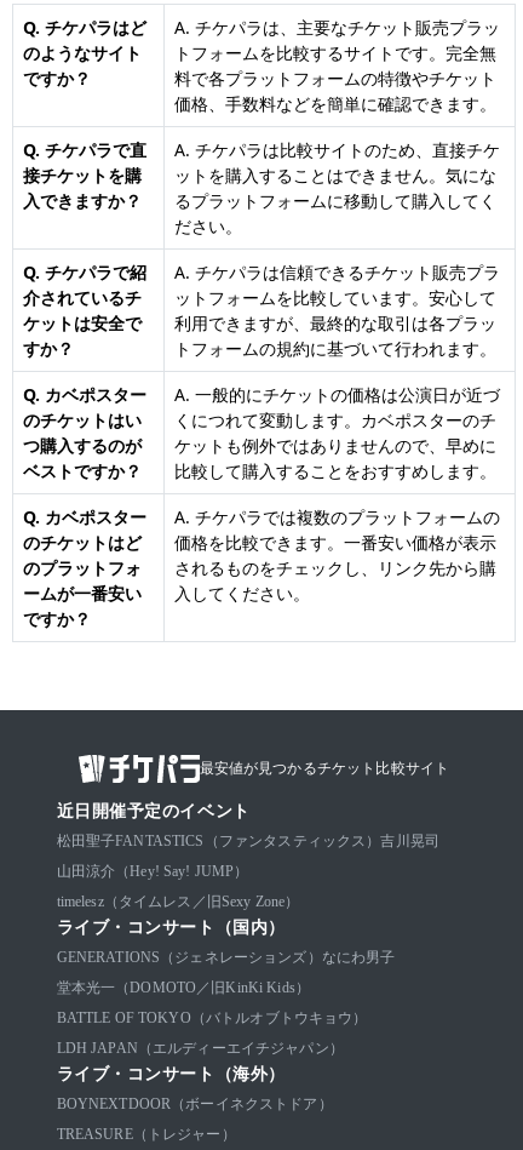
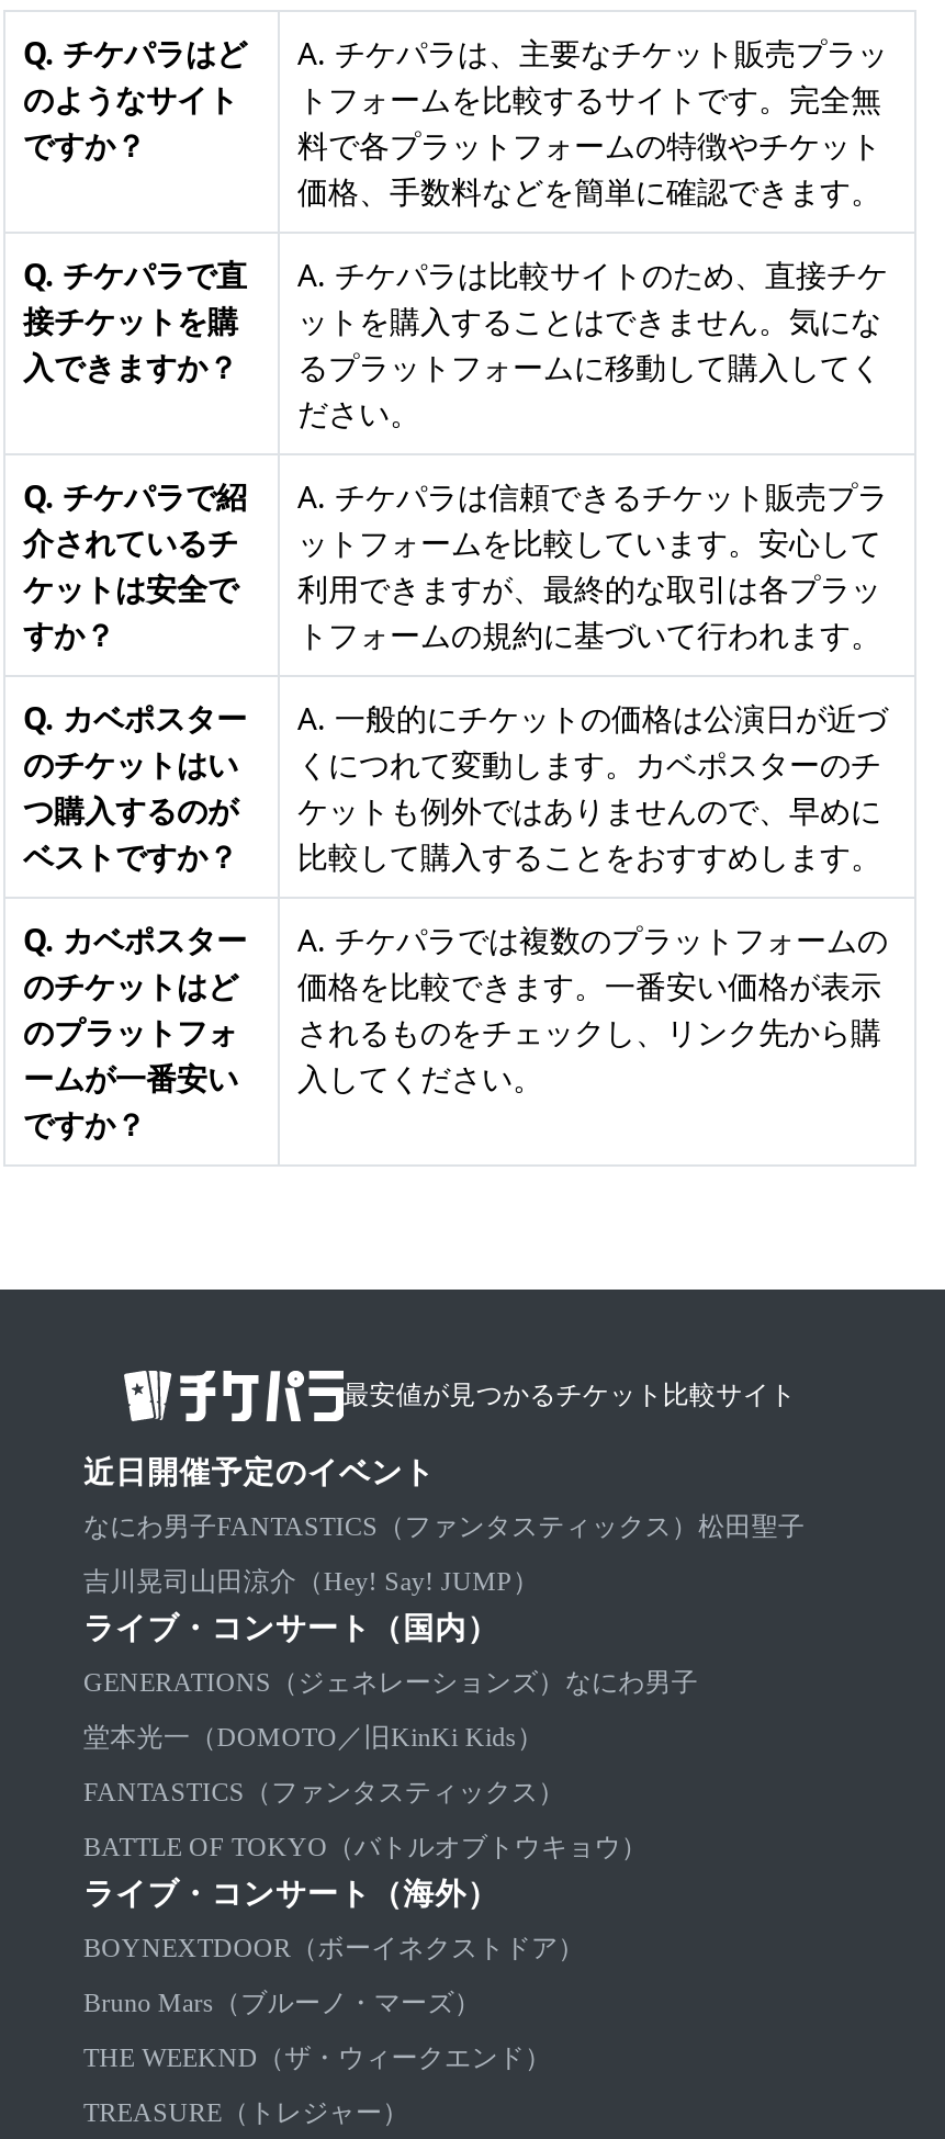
[56,833,439,910] 松田聖子FANTASTICS（ファンタスティックス）吉川晃司 | 山田涼介（Hey! Say! JUMP） | timelesz（タイムレス／旧Sexy Zone） -> [83,1512,805,1597] なにわ男子FANTASTICS（ファンタスティックス）松田聖子 | 吉川晃司山田涼介（Hey! Say! JUMP）
moved [56,919,395,996] -> [83,1613,698,1753]: ライブ・コンサート（国内） | GENERATIONS（ジェネレーションズ）なにわ男子 | 堂本光一（DOMOTO／旧KinKi Kids）
none -> [83,1777,565,1808] FANTASTICS（ファンタスティックス）
[56,1040,344,1057] LDH JAPAN（エルディーエイチジャパン） -> none
moved [56,1065,333,1113] -> [83,1878,585,1964]: ライブ・コンサート（海外） | BOYNEXTDOOR（ボーイネクストドア）
none -> [83,1988,551,2074] Bruno Mars（ブルーノ・マーズ） | THE WEEKND（ザ・ウィークエンド）

